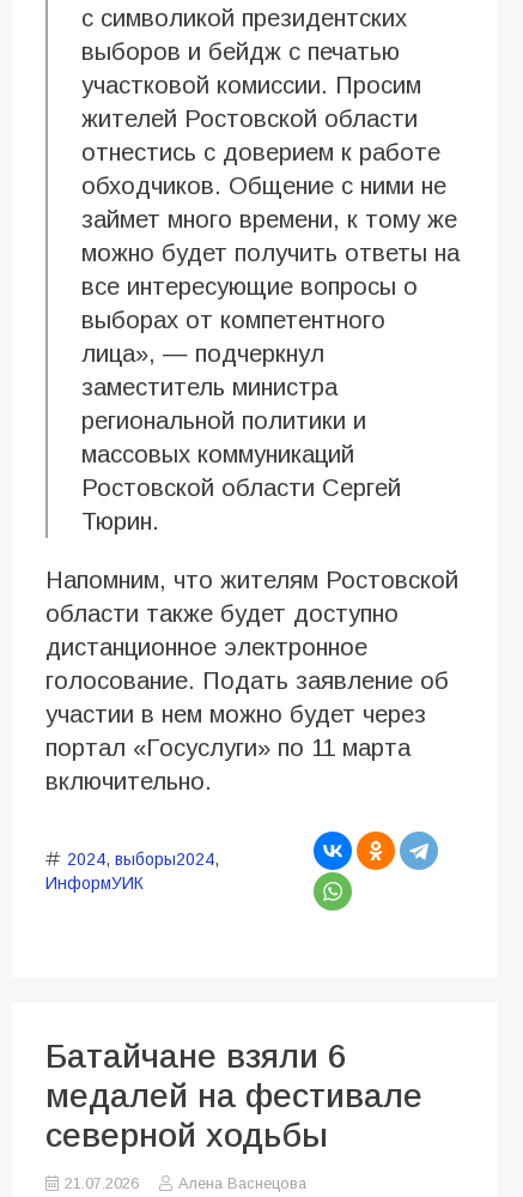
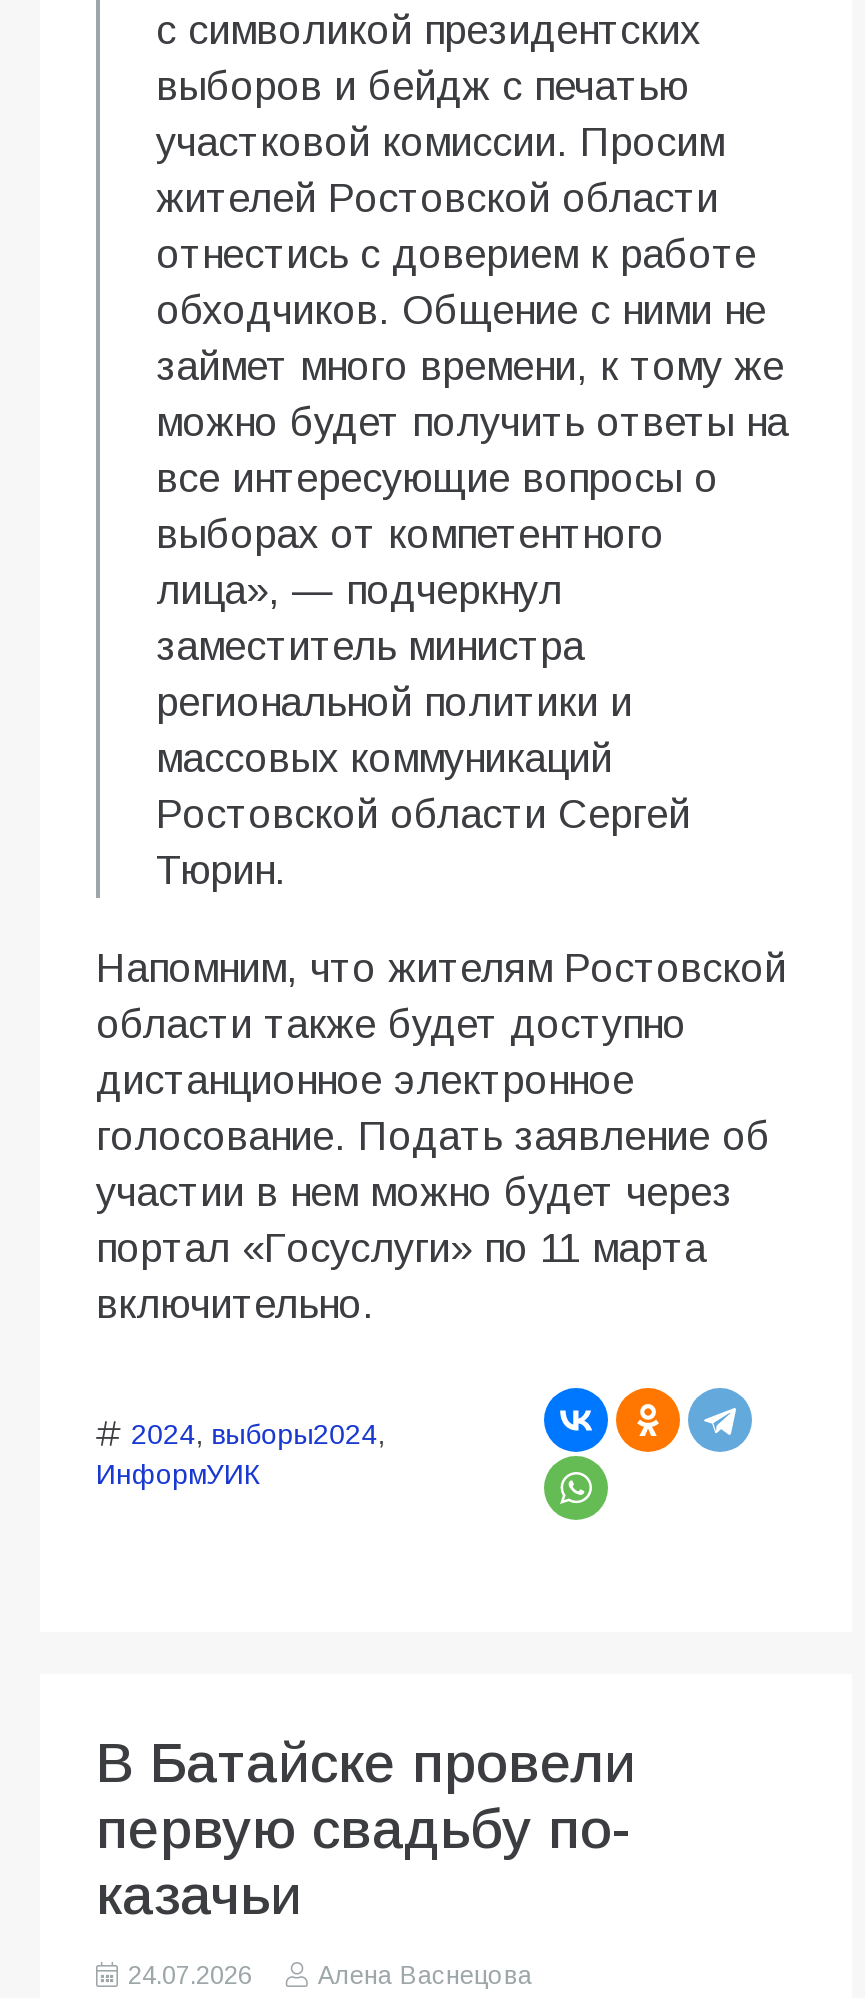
[45,1038,422,1154] Батайчане взяли 6 | медалей на фестивале | северной ходьбы -> [96,1732,636,1926] В Батайске провели | первую свадьбу по- | казачьи
[65,1175,139,1192] 21.07.2026 -> [128,1962,252,1990] 24.07.2026

